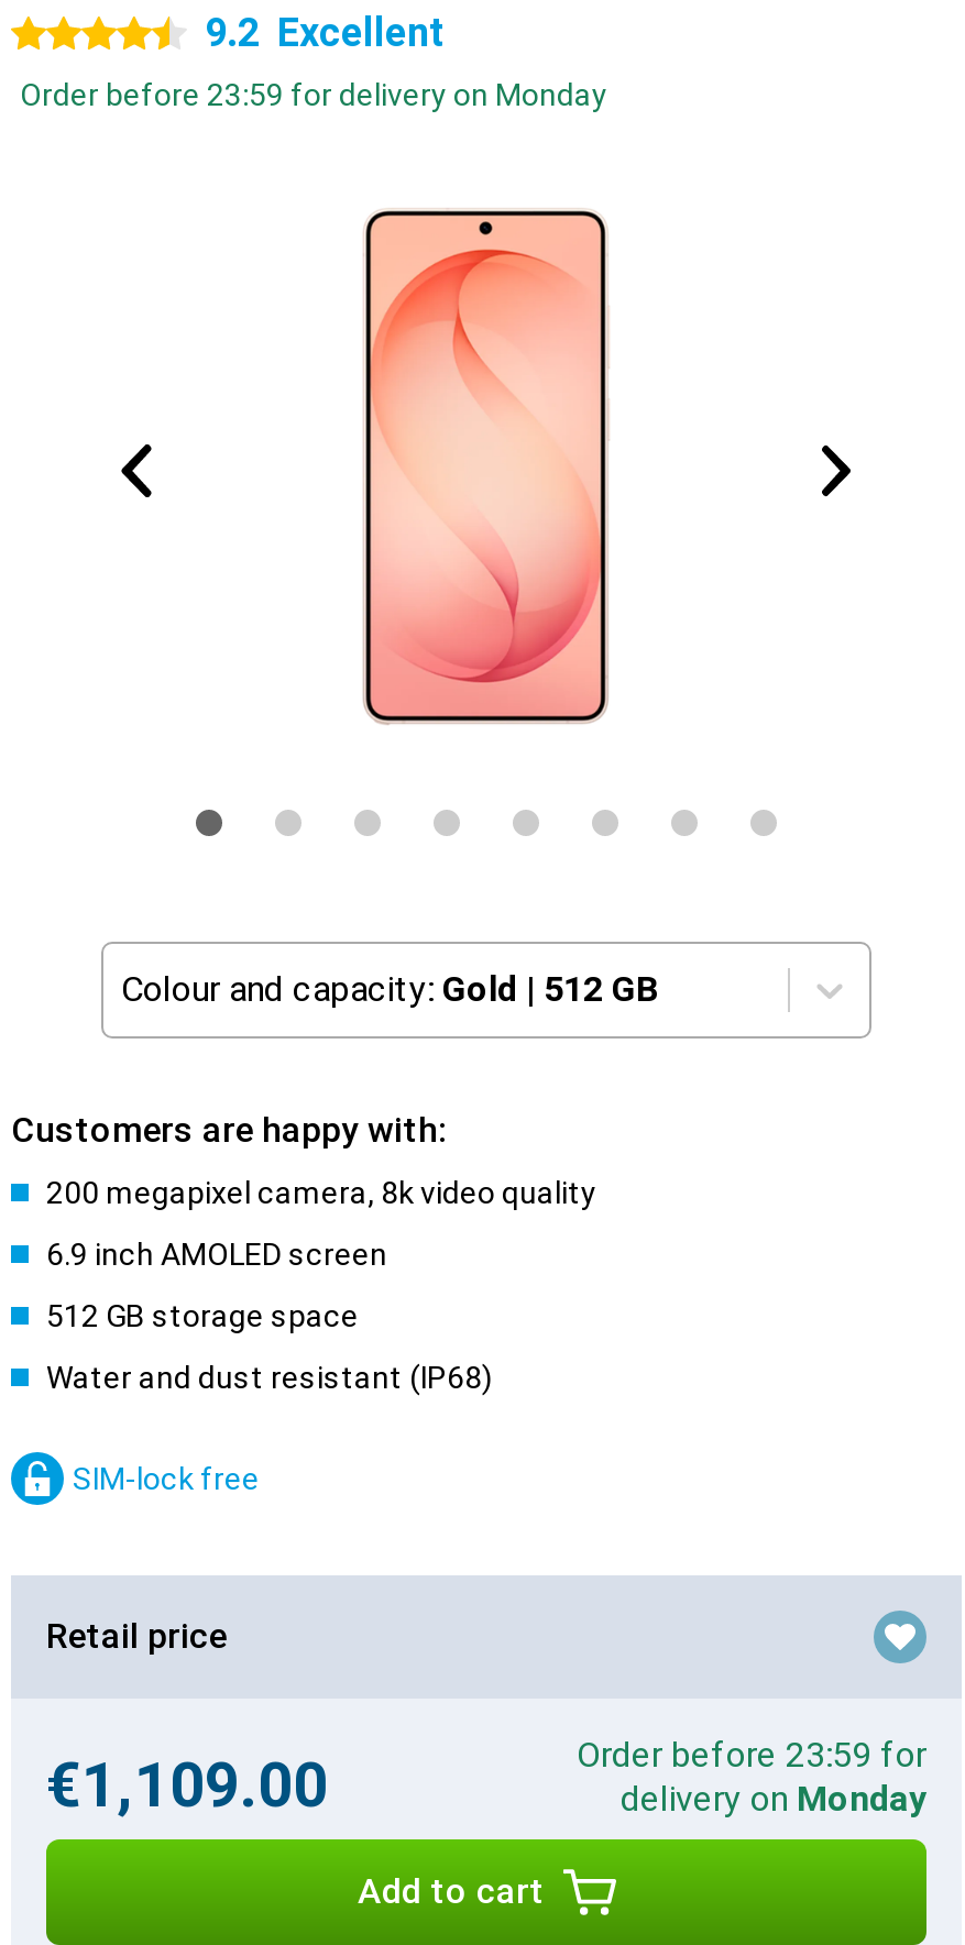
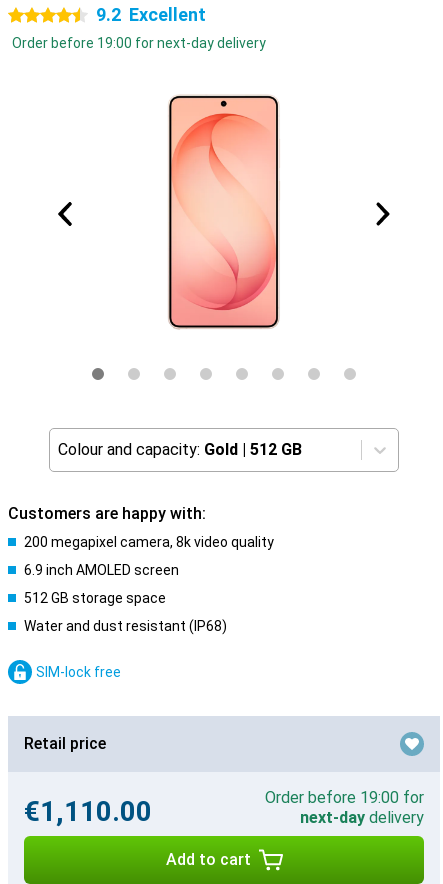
[20,77,607,112] Order before 23:59 for delivery on Monday -> [12,35,266,51] Order before 19:00 for next-day delivery
[46,1734,926,1822] €1,109.00 | Order before 23:59 for | delivery on Monday -> [24,788,424,828] €1,110.00 | Order before 19:00 for | next-day delivery

